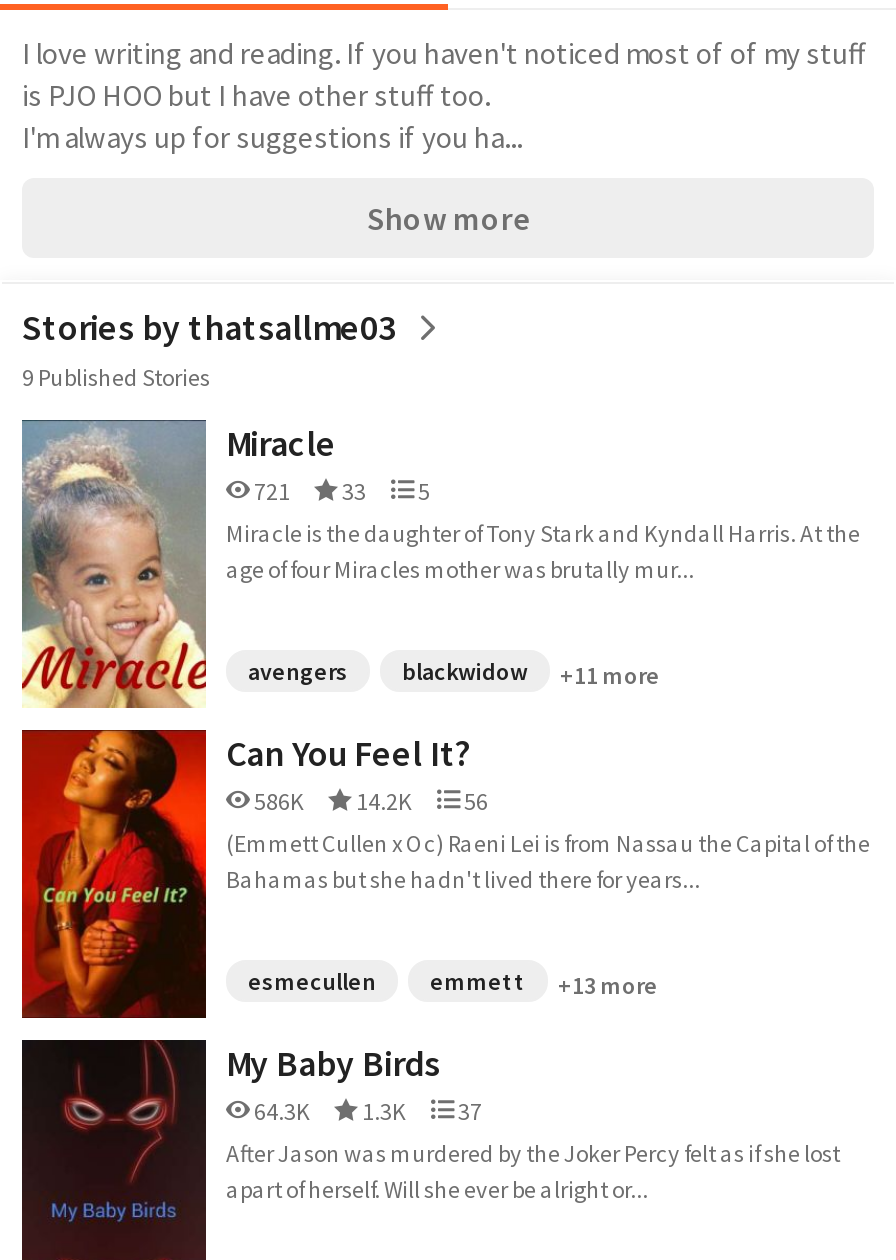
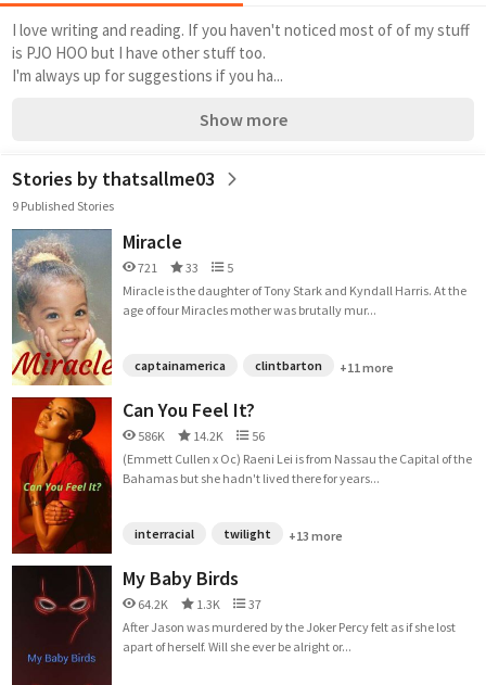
[248,656,528,686] avengers | blackwidow -> [135,357,322,373] captainamerica | clintbarton
[248,966,526,996] esmecullen | emmett -> [135,525,271,542] interracial | twilight
[250,1096,482,1126] 64.3K 1.3K 37 -> [136,596,261,612] 64.2K 1.3K 37

